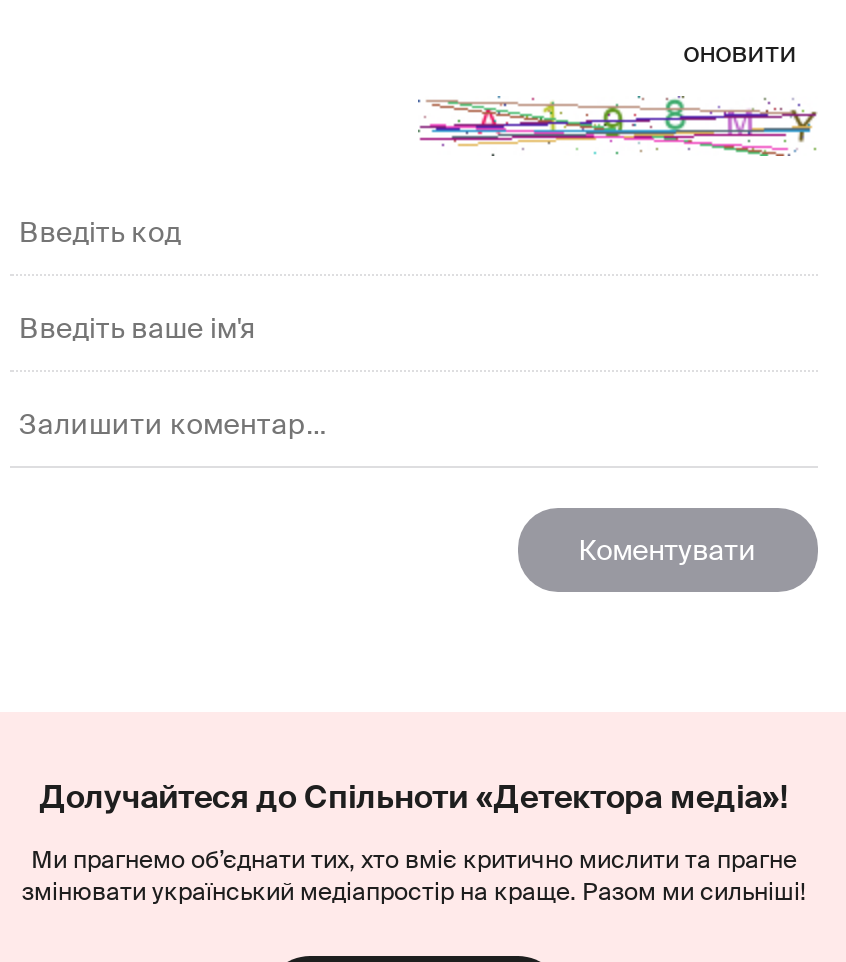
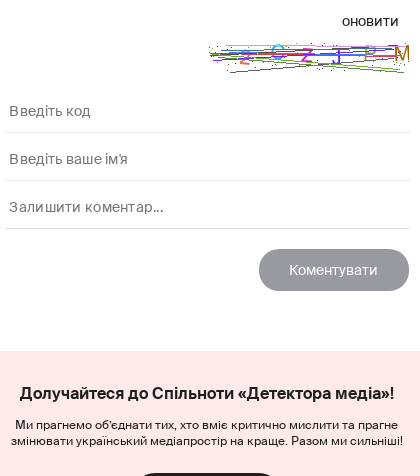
[418,94,818,158] [image] -> [208,42,410,74] [image]

